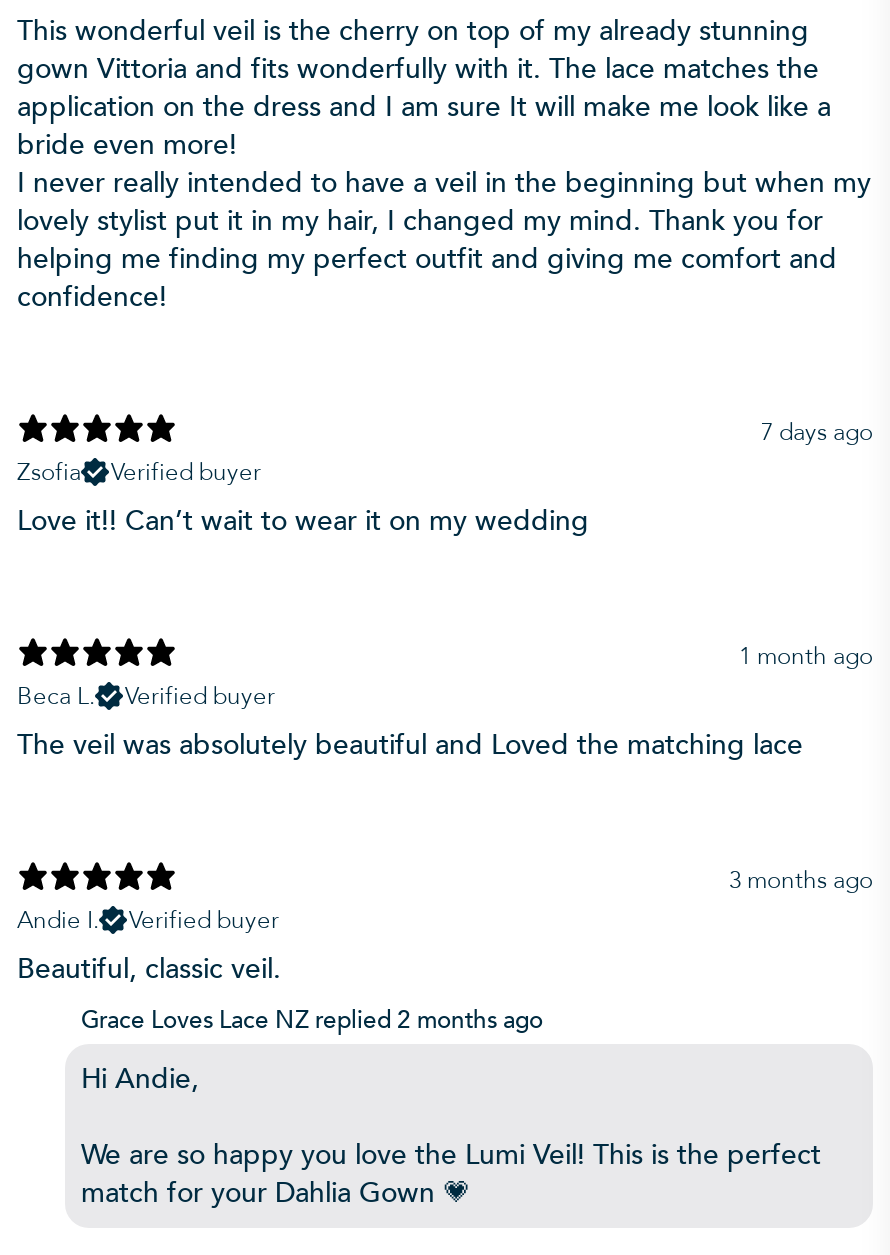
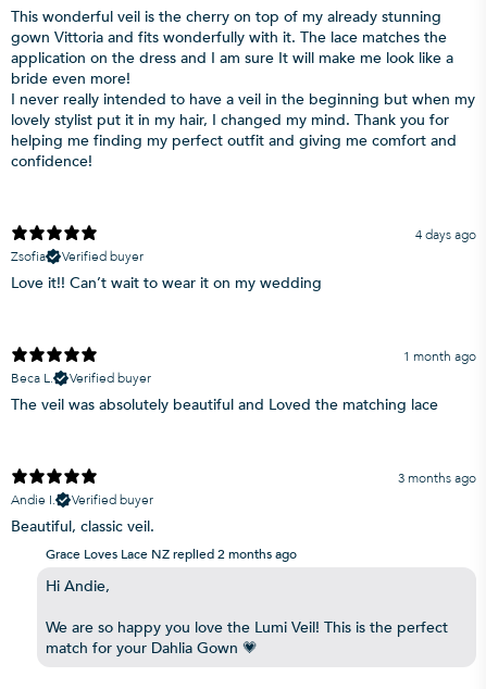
[761,416,873,448] 7 days ago -> [415,226,476,243] 4 days ago

